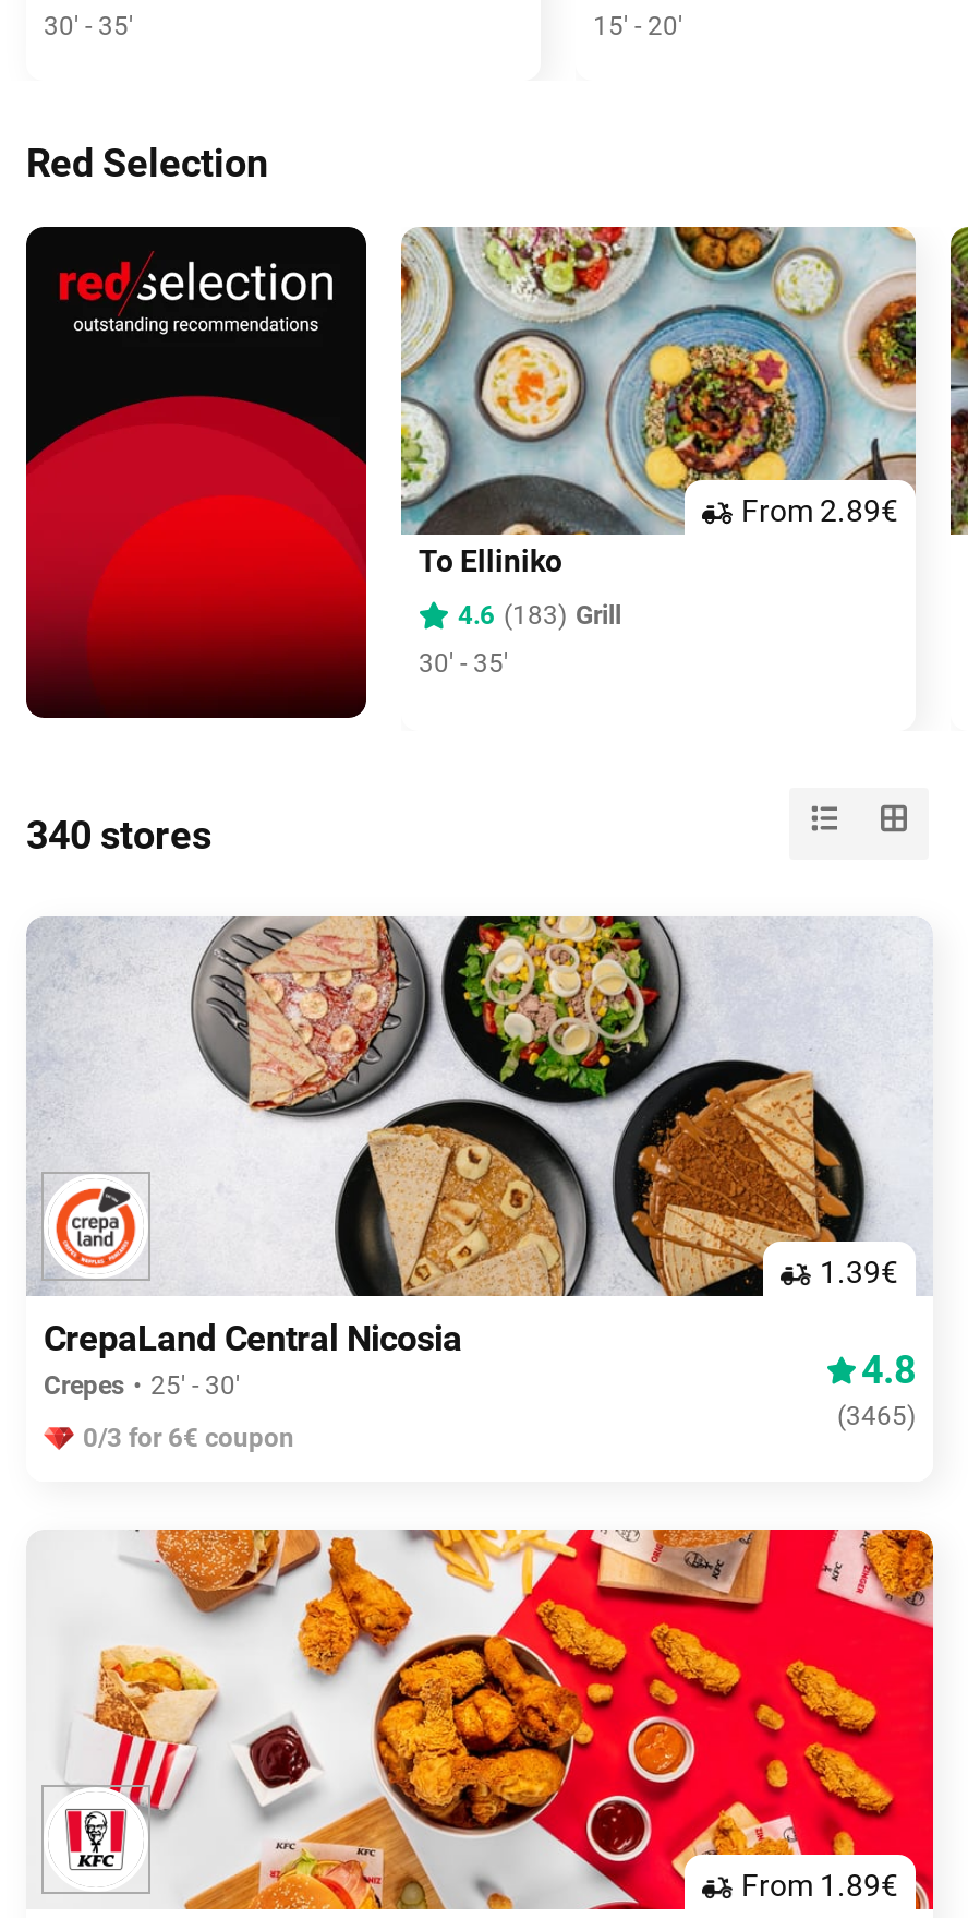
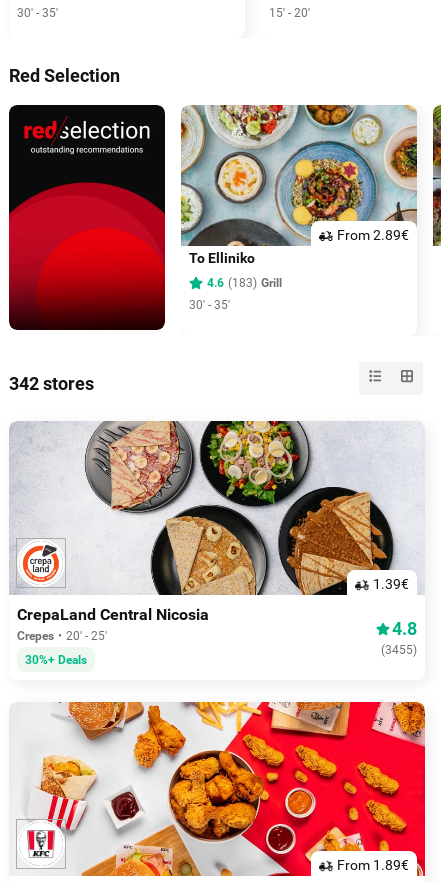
[26,812,211,858] 340 stores -> [9,373,94,394] 342 stores
[44,1370,240,1401] Crepes 25' - 30' -> [17,629,107,643] Crepes 20' - 25'
[837,1400,916,1430] (3465) -> [381,642,417,656] (3455)
[83,1423,294,1453] 0/3 for 6€ coupon -> [25,653,87,667] 30%+ Deals

